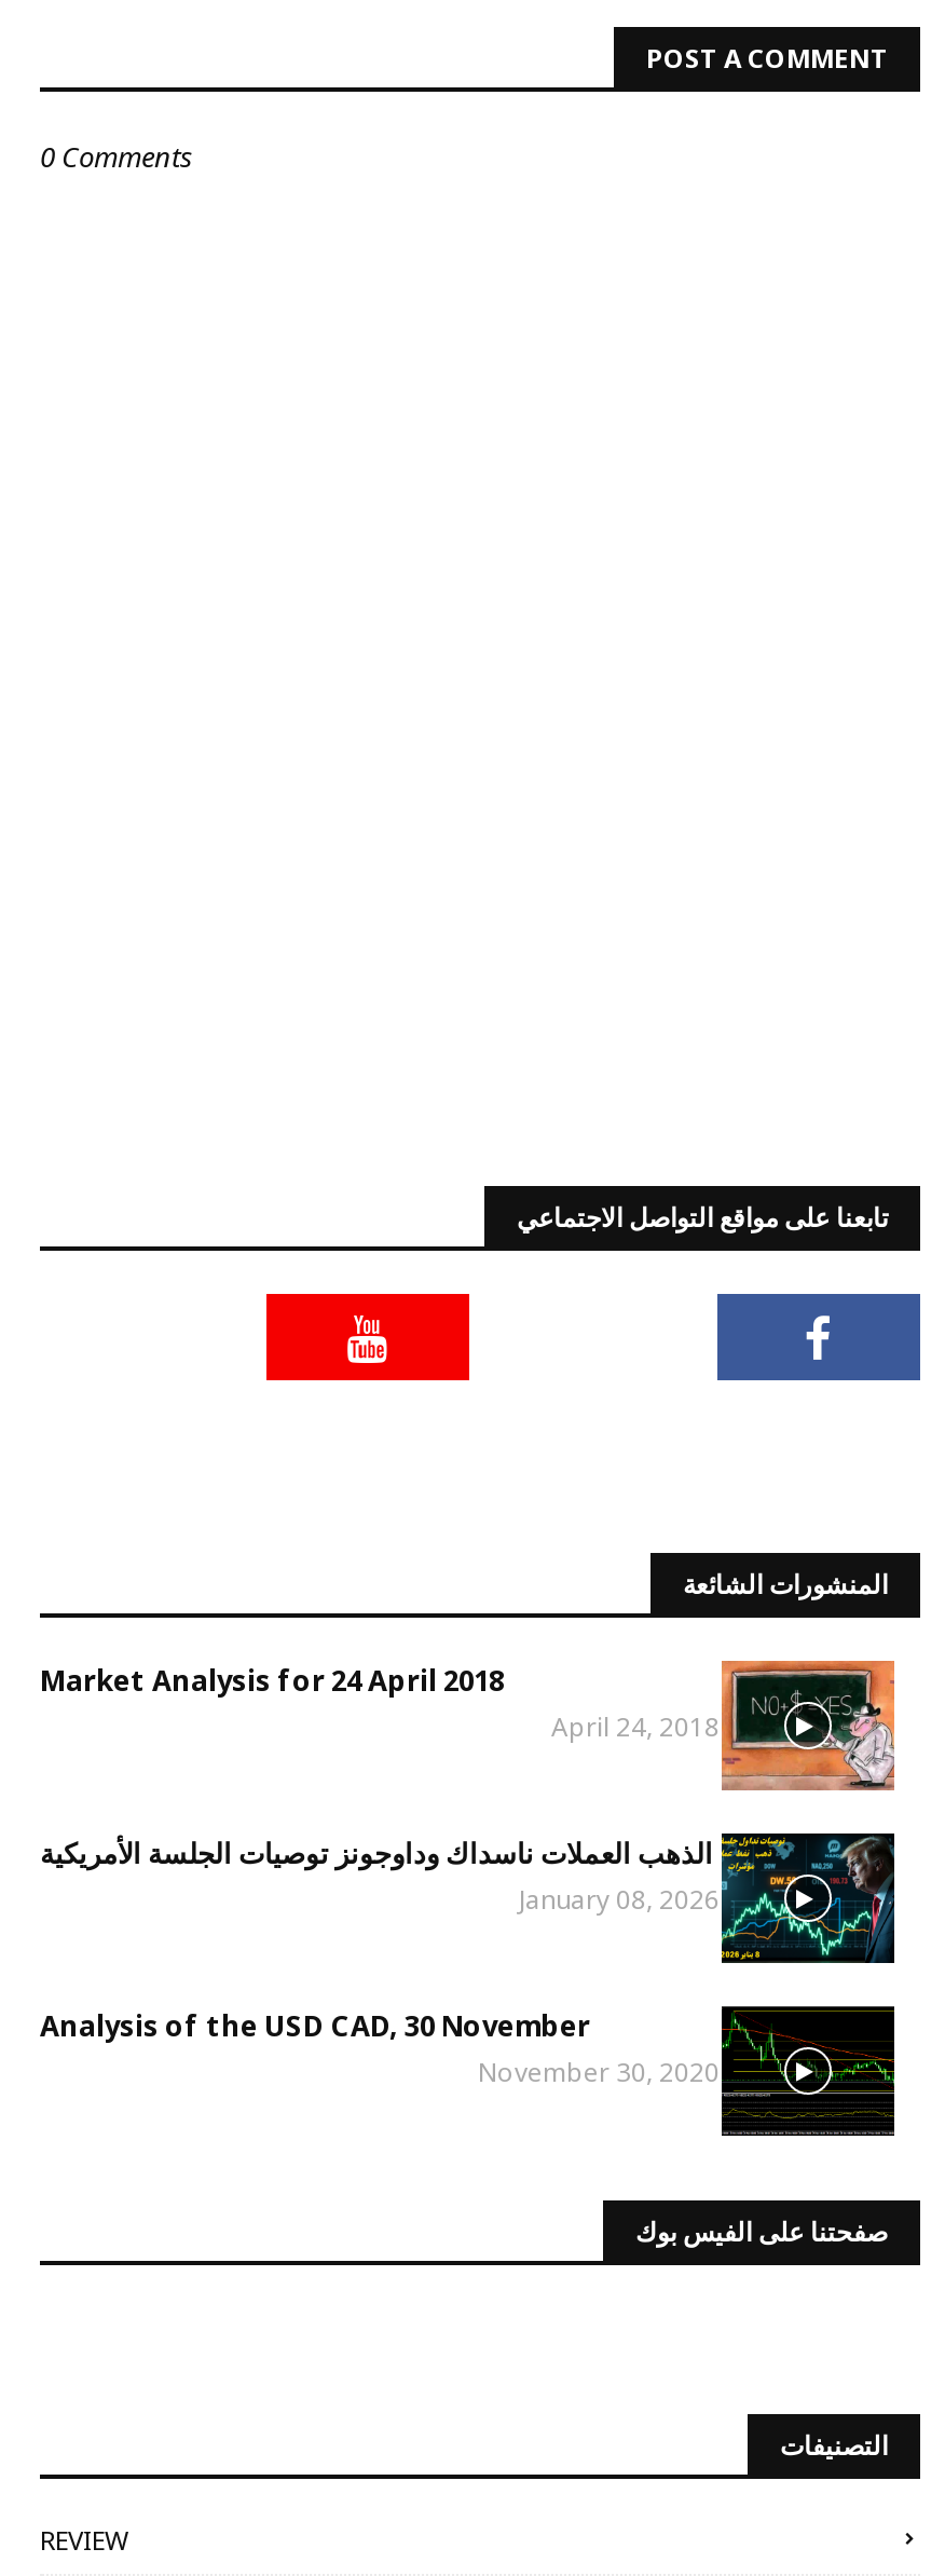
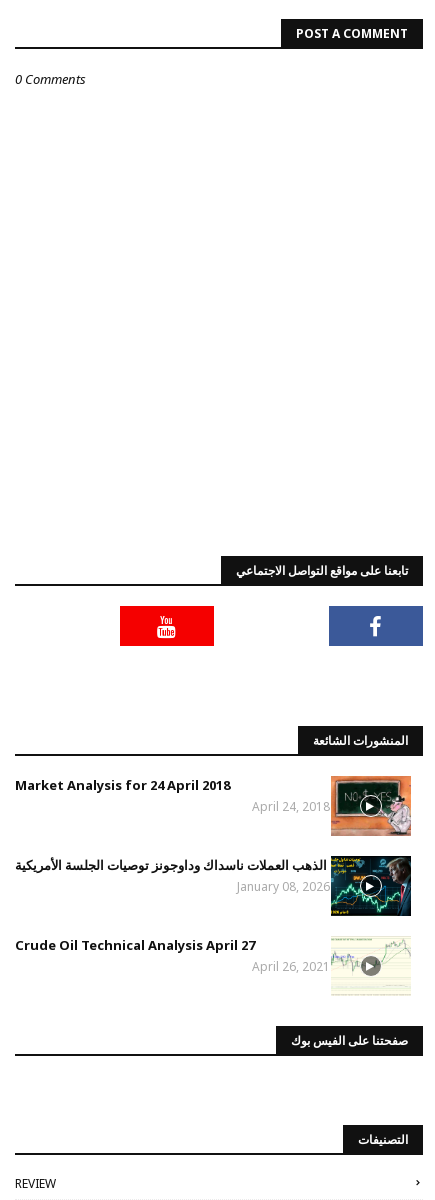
[40,2004,896,2138] [image] | Analysis of the USD CAD, 30 November | November 30, 2020 -> [15,935,411,996] [image] | Crude Oil Technical Analysis April 27 | April 26, 2021

